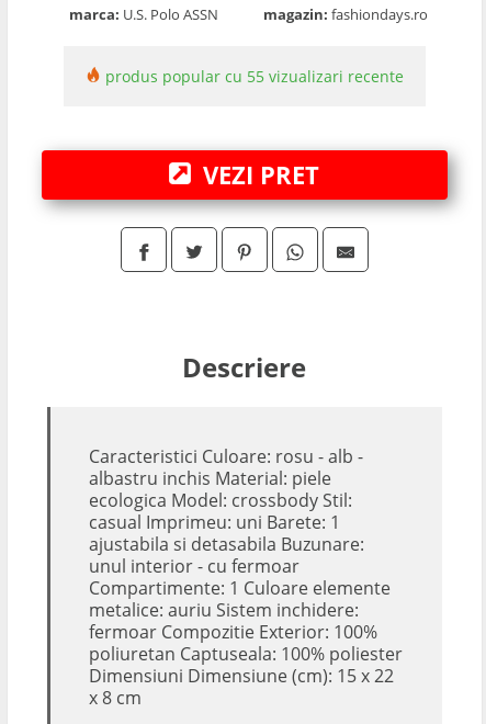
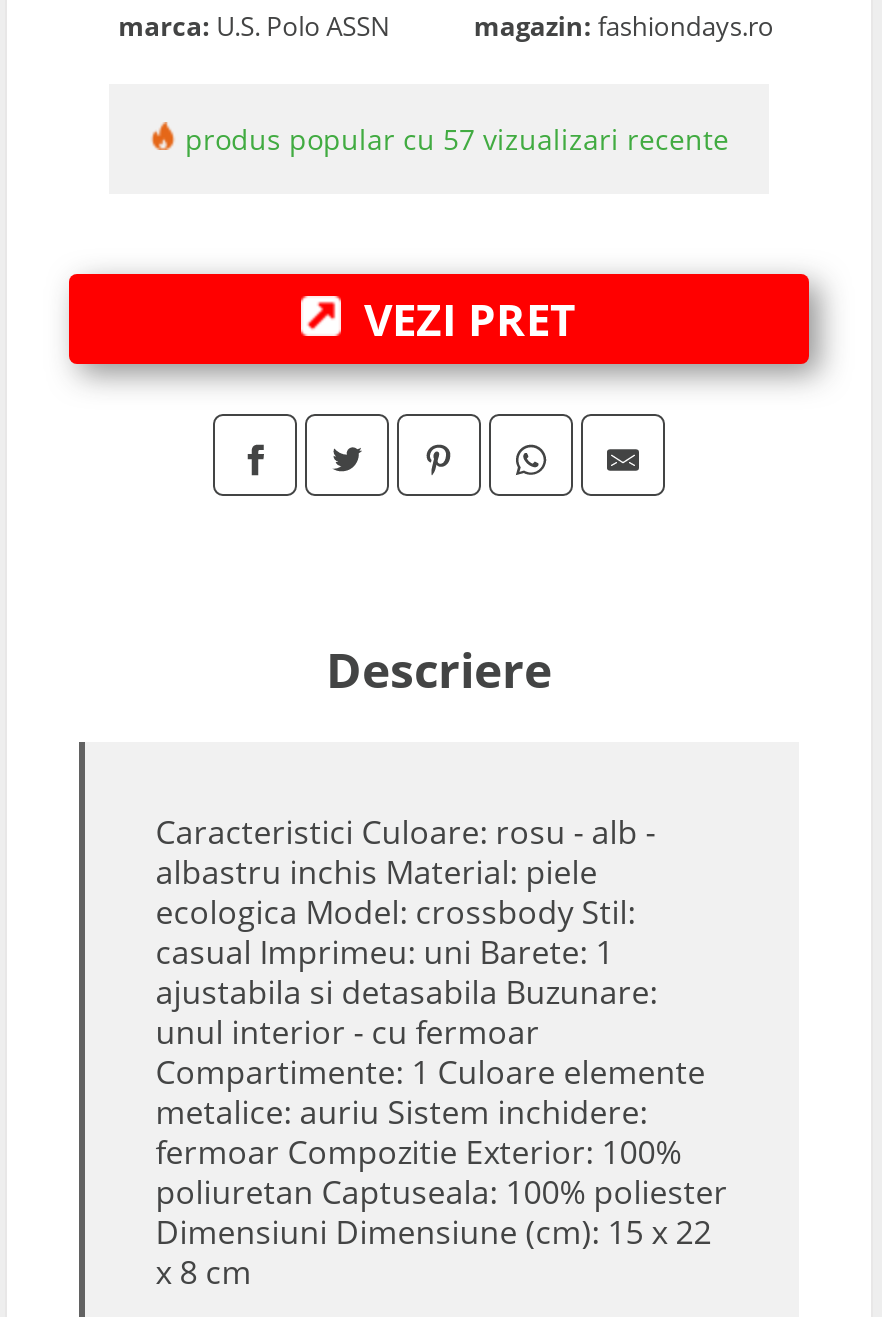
[101,66,404,87] produs popular cu 55 vizualizari recente -> [177,120,729,158] produs popular cu 57 vizualizari recente

